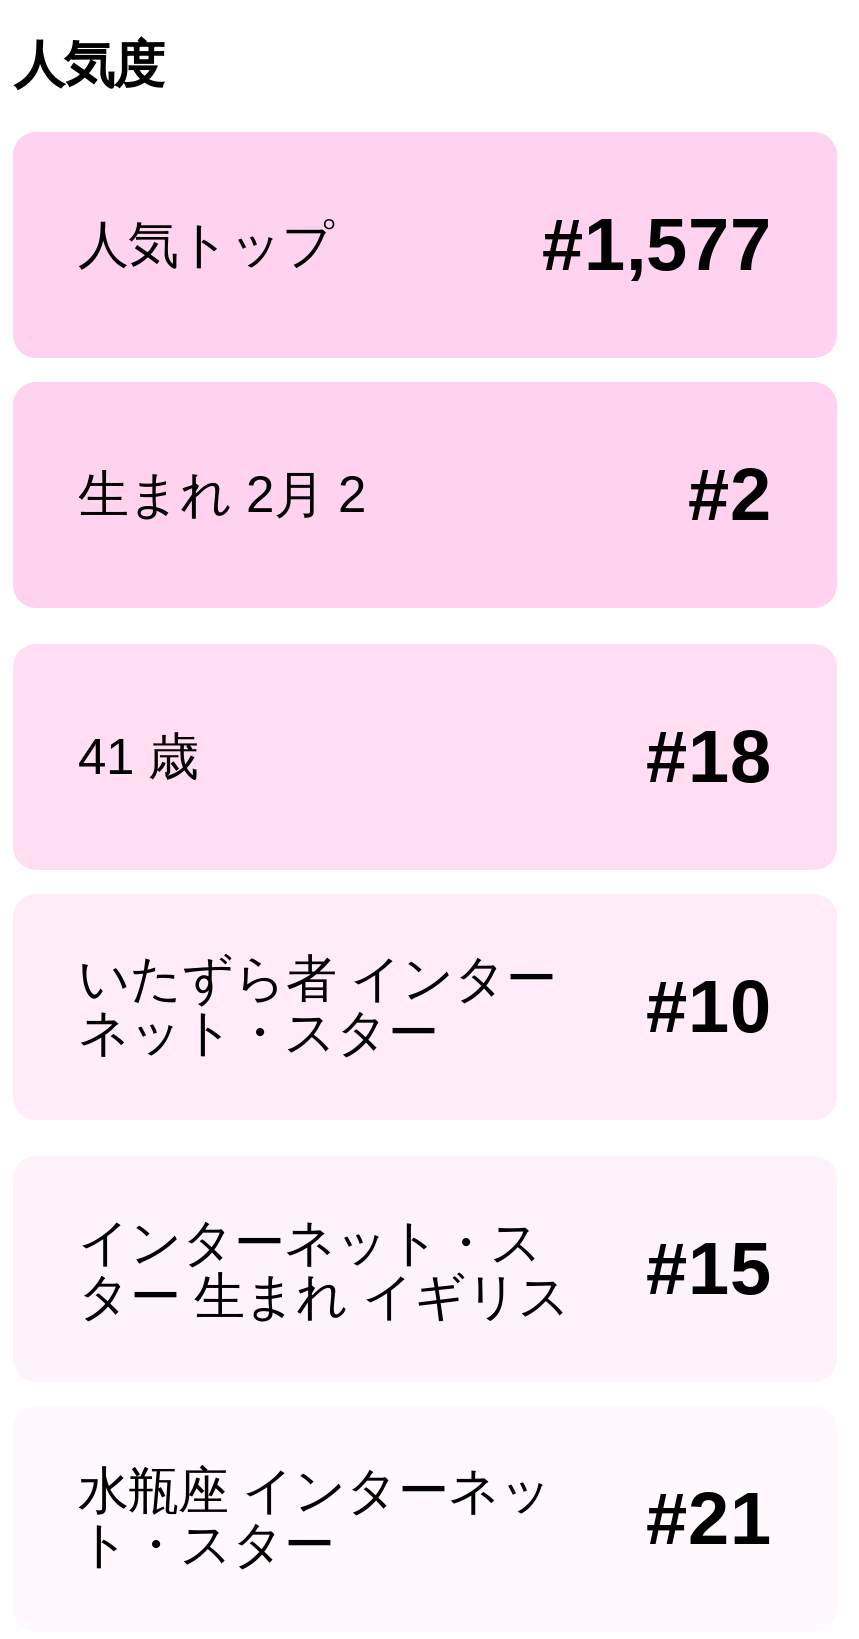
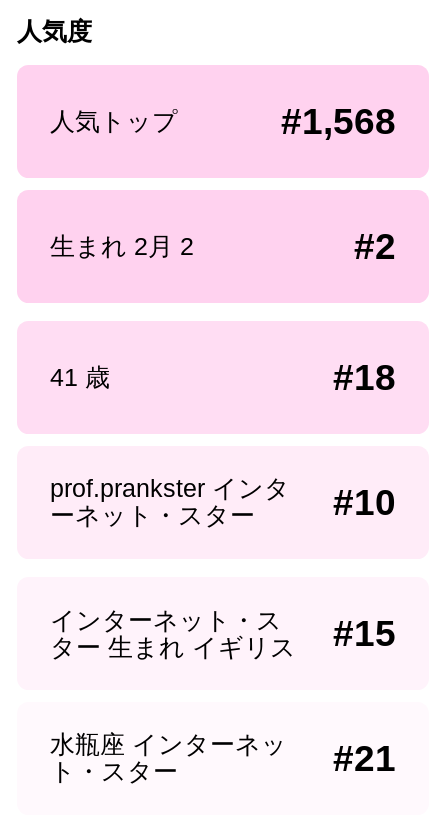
[542,205,772,287] #1,577 -> [281,101,396,142] #1,568
[78,950,556,1060] いたずら者 インター | ネット・スター -> [49,474,289,529] prof.prankster インタ | ーネット・スター

